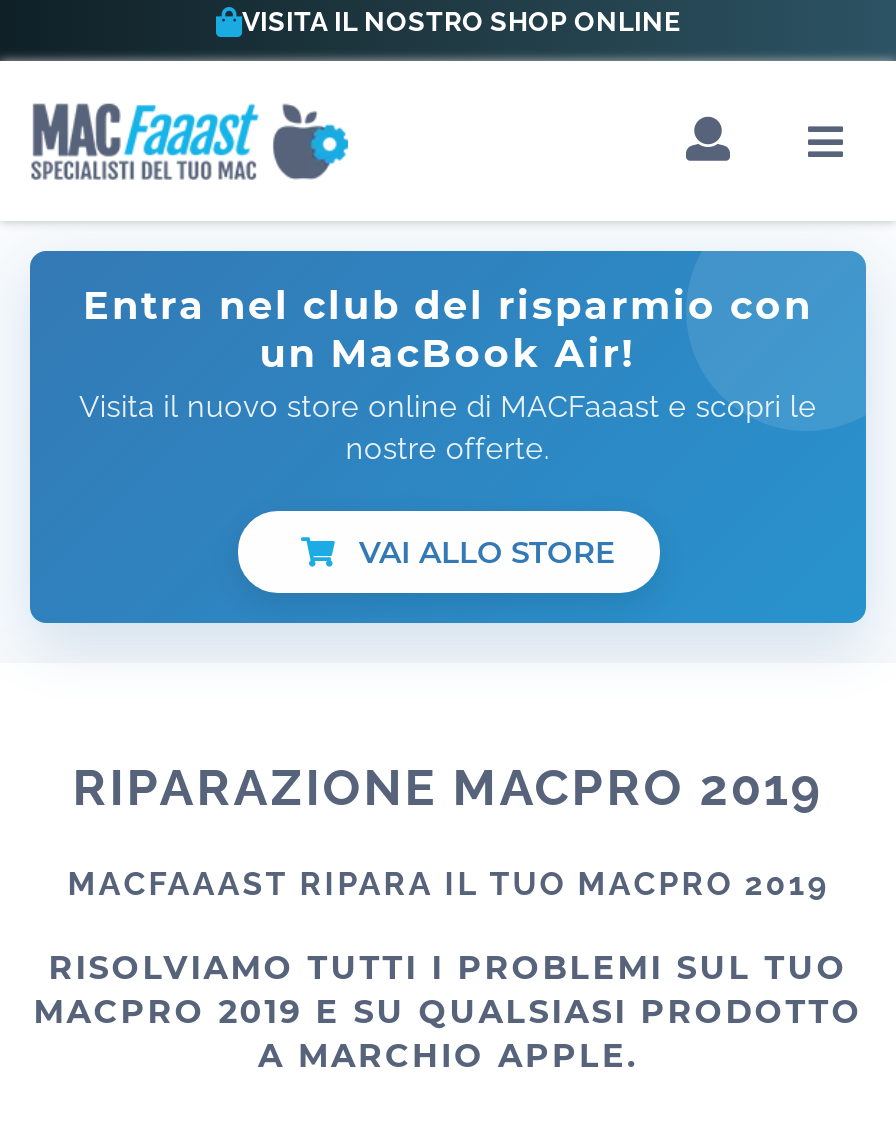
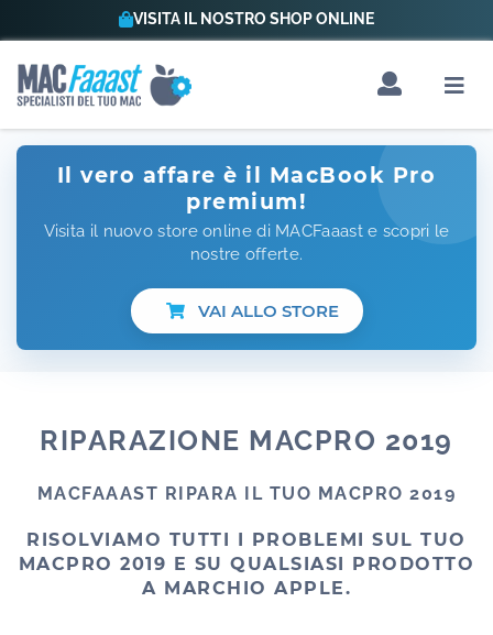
[83,281,813,377] Entra nel club del risparmio con | un MacBook Air! -> [57,162,436,215] Il vero affare è il MacBook Pro | premium!

